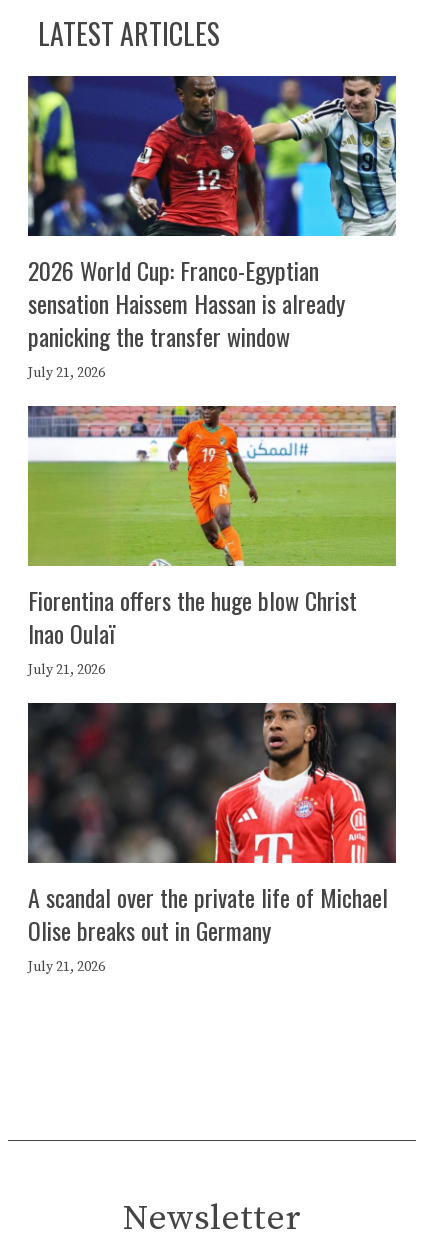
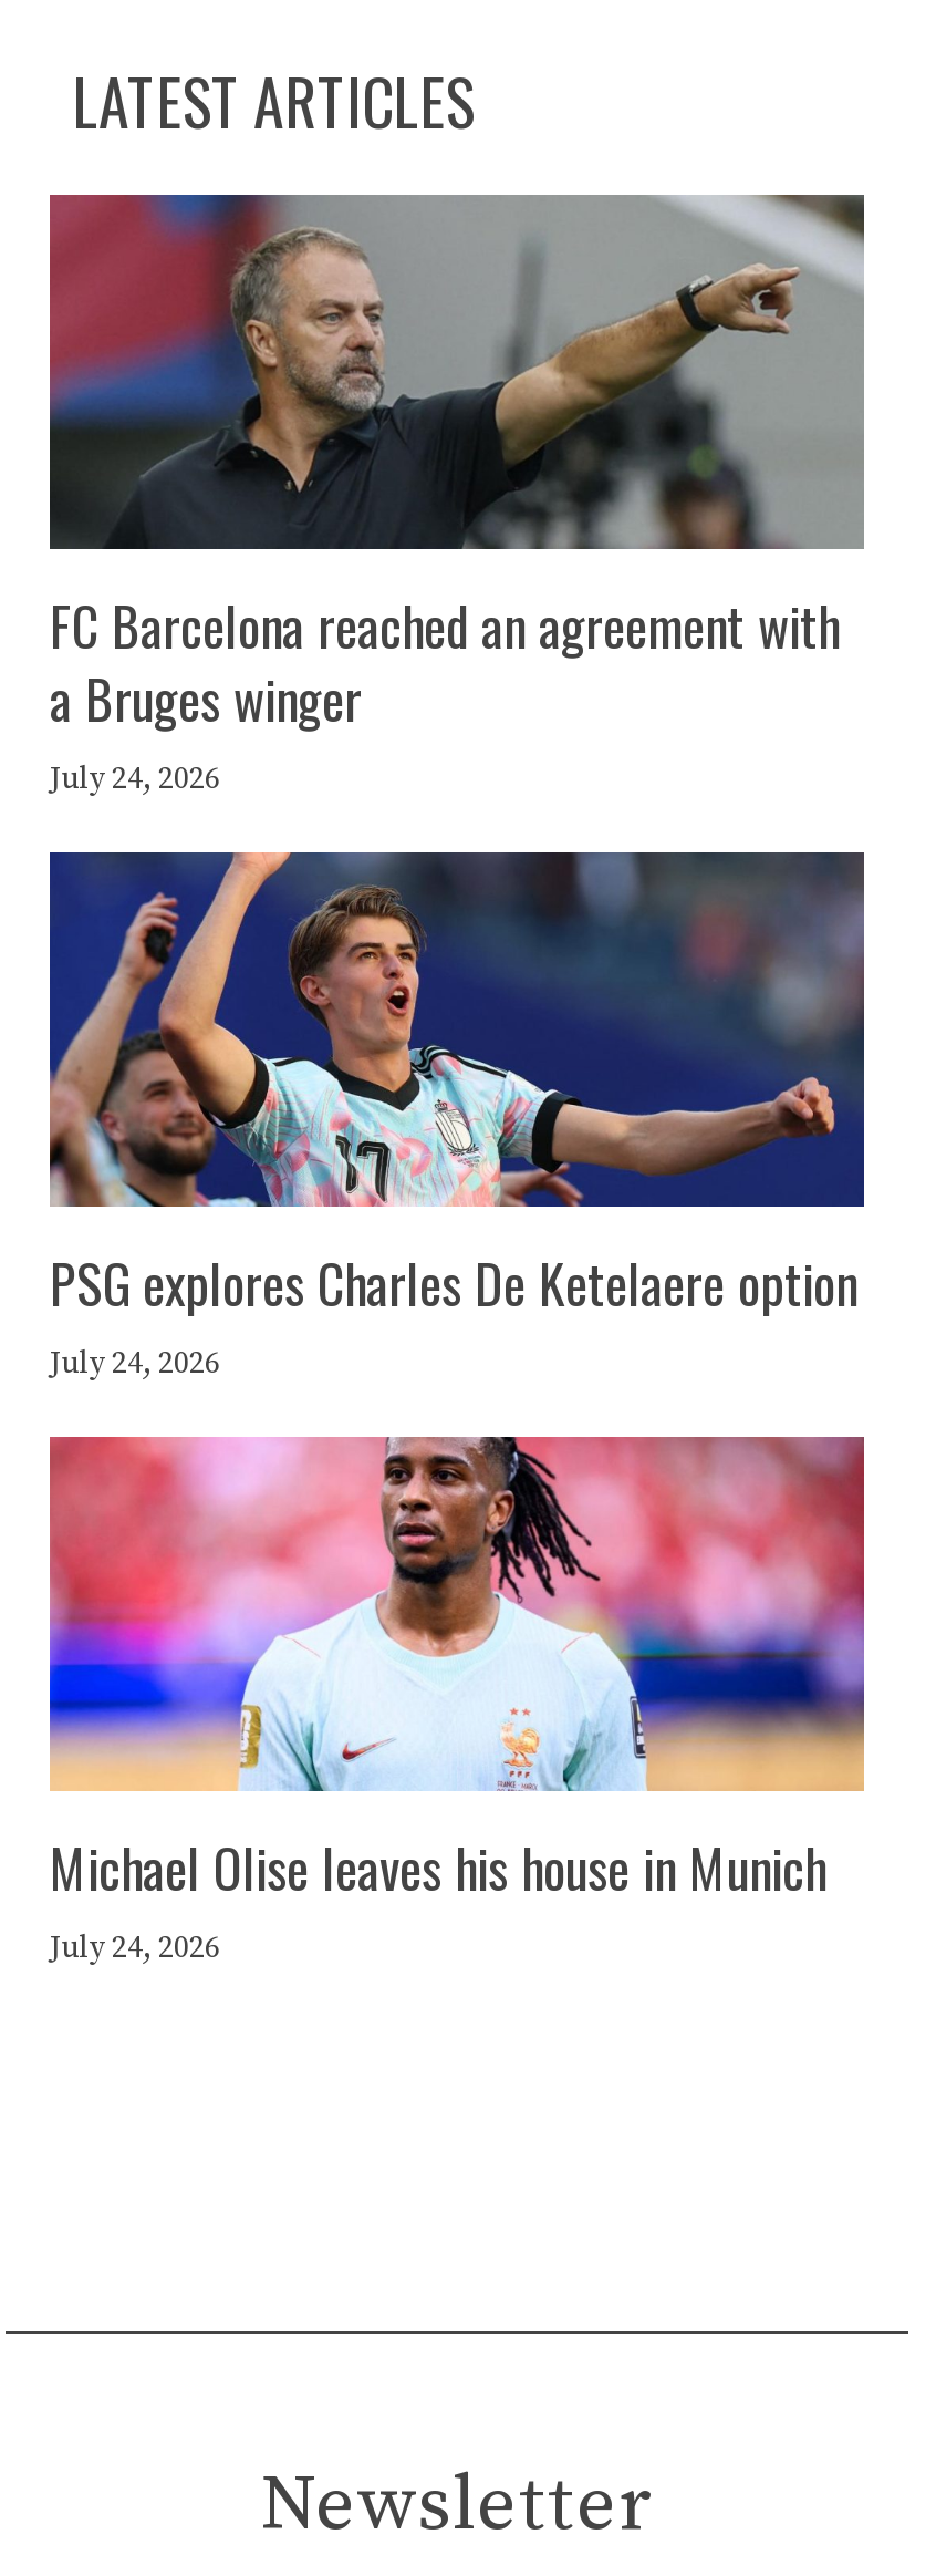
[27,75,397,382] [image] | 2026 World Cup: Franco-Egyptian | sensation Haissem Hassan is already | panicking the transfer window | July 21, 2026 -> [48,193,864,799] [image] | FC Barcelona reached an agreement with | a Bruges winger | July 24, 2026
[27,405,397,541] [image] -> [48,850,866,1209] [image]
[28,582,357,679] Fiorentina offers the huge blow Christ | Inao Oulaï | July 21, 2026 -> [50,1242,857,1383] PSG explores Charles De Ketelaere option | July 24, 2026
[27,702,397,864] [image] -> [48,1435,866,1736] [image]
[28,879,388,976] A scandal over the private life of Michael | Olise breaks out in Germany | July 21, 2026 -> [50,1826,826,1968] Michael Olise leaves his house in Munich | July 24, 2026

